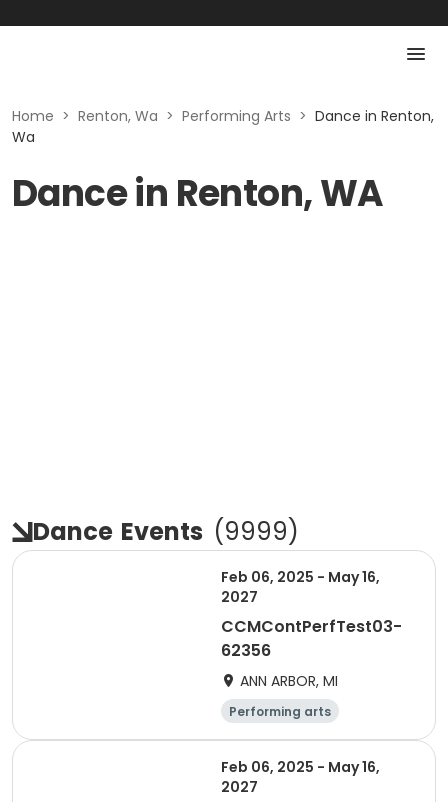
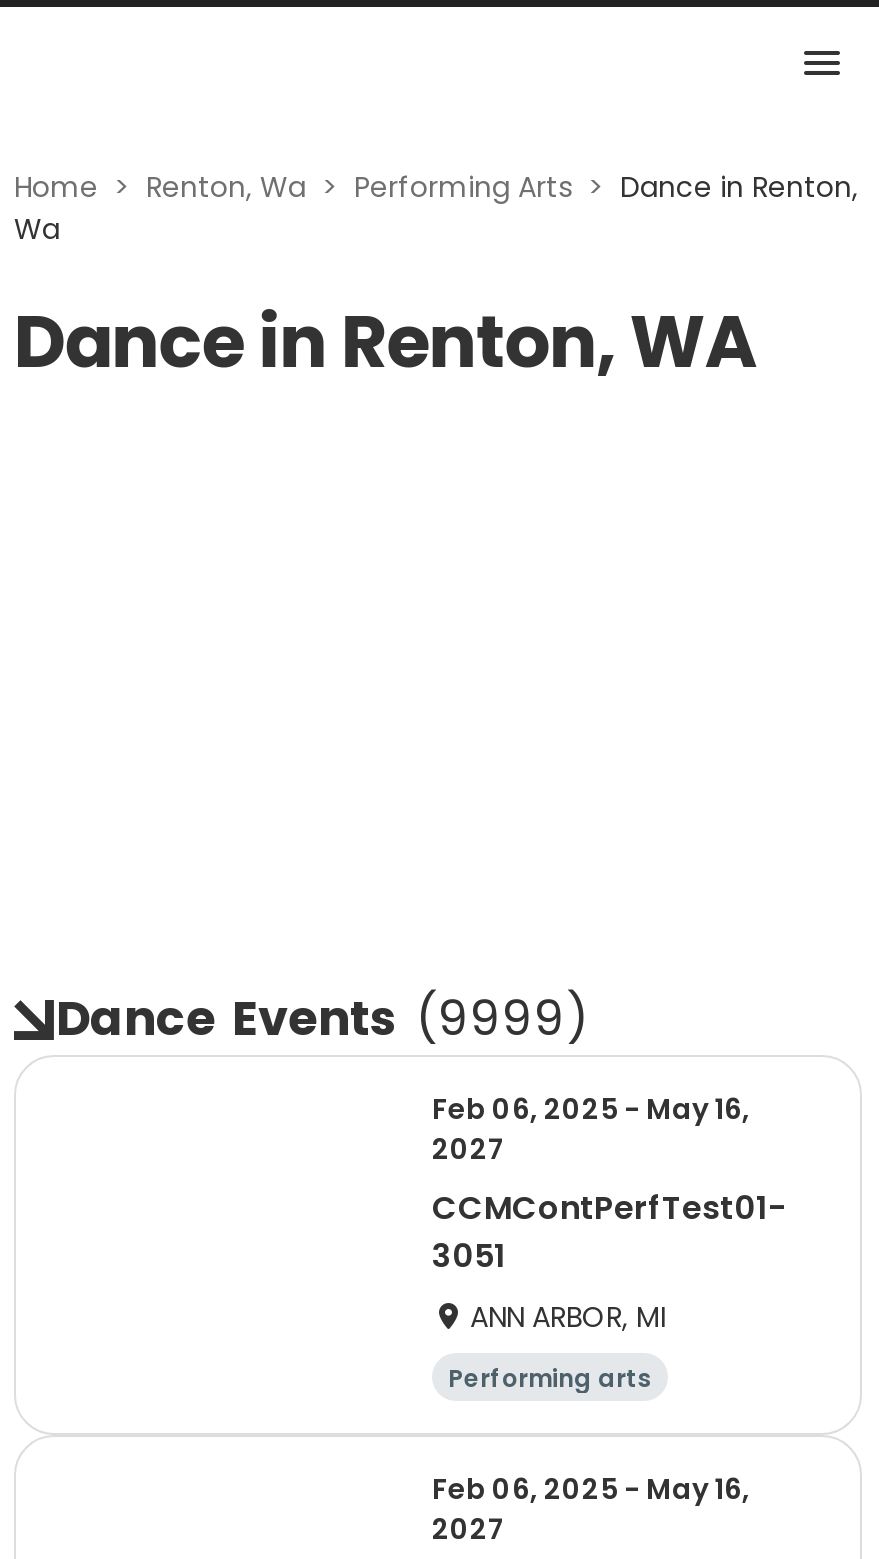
[221,615,402,662] CCMContPerfTest03- | 62356 -> [432,1185,786,1279] CCMContPerfTest01- | 3051

